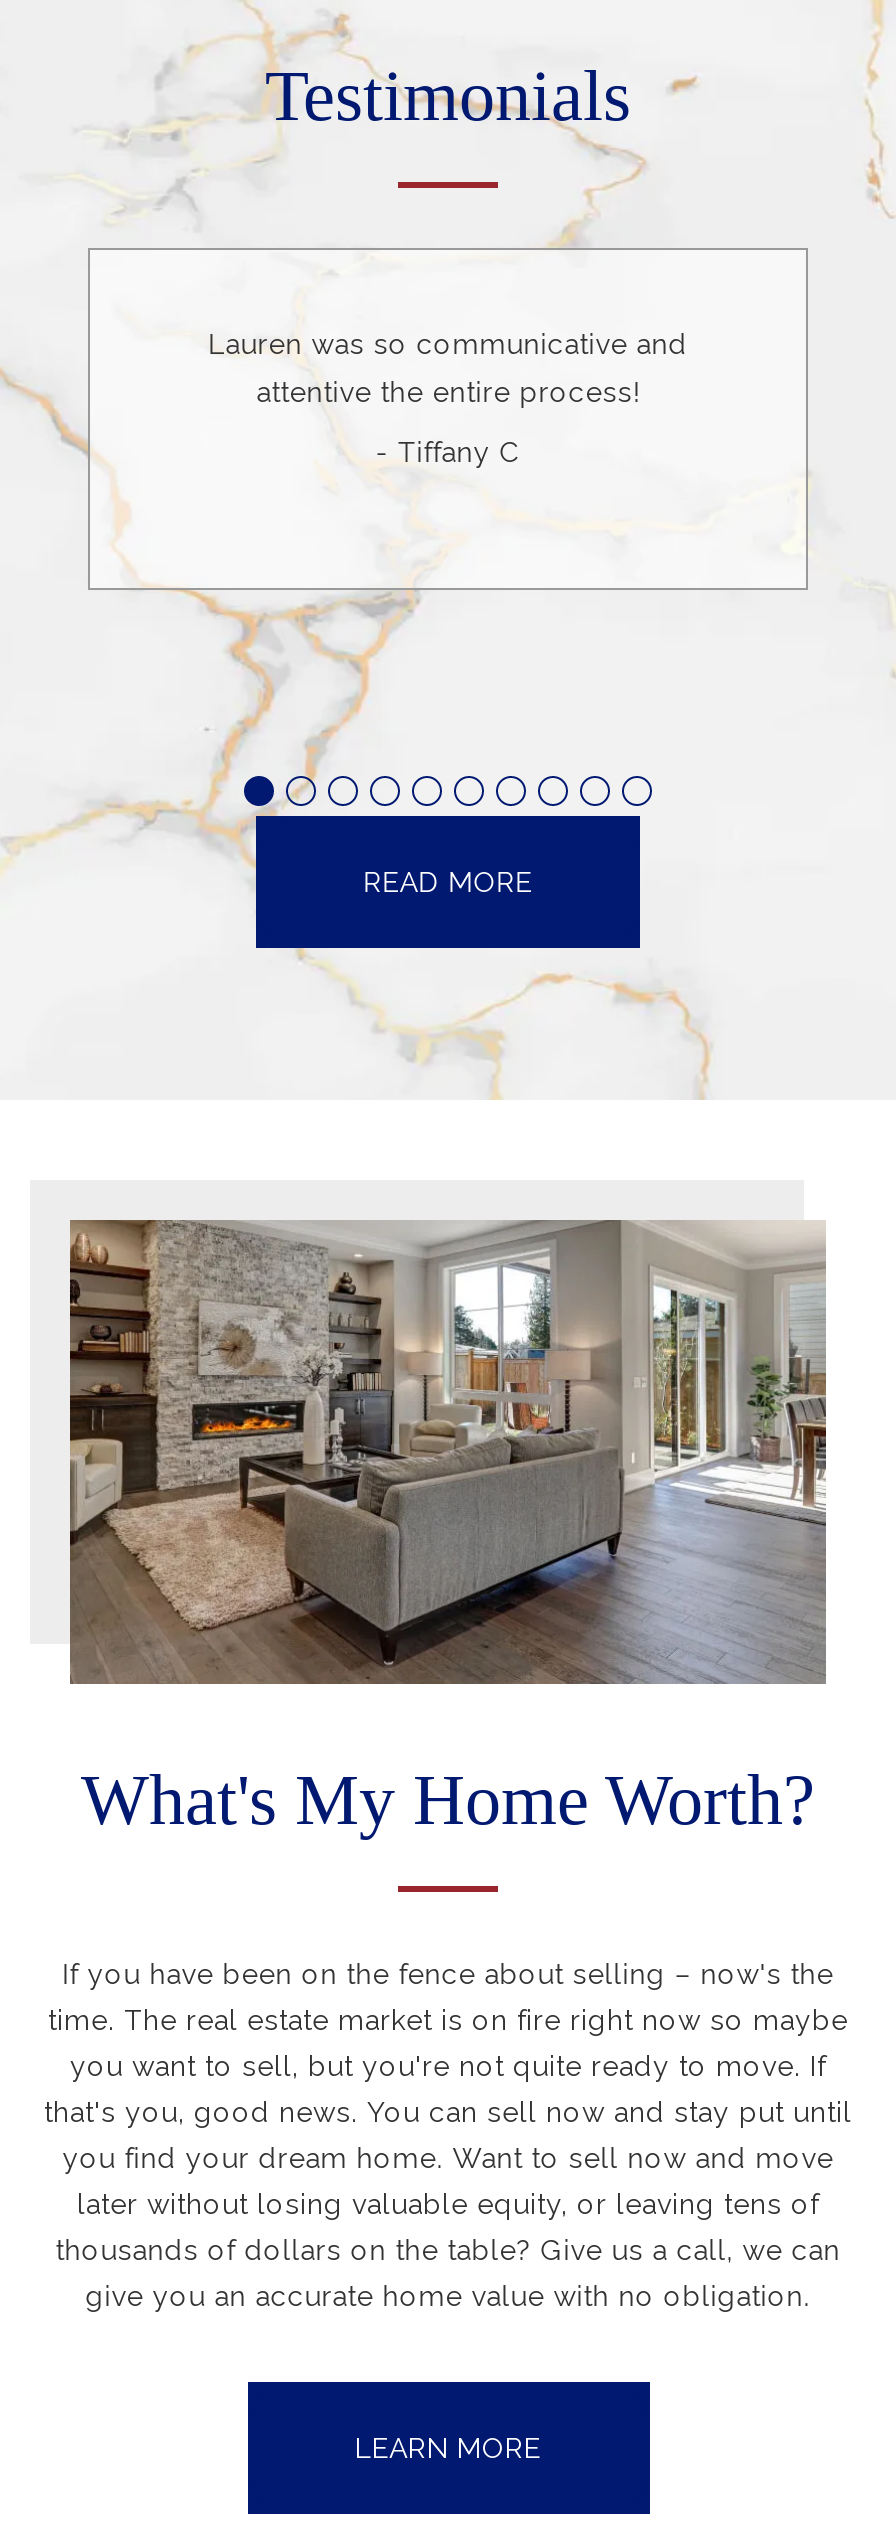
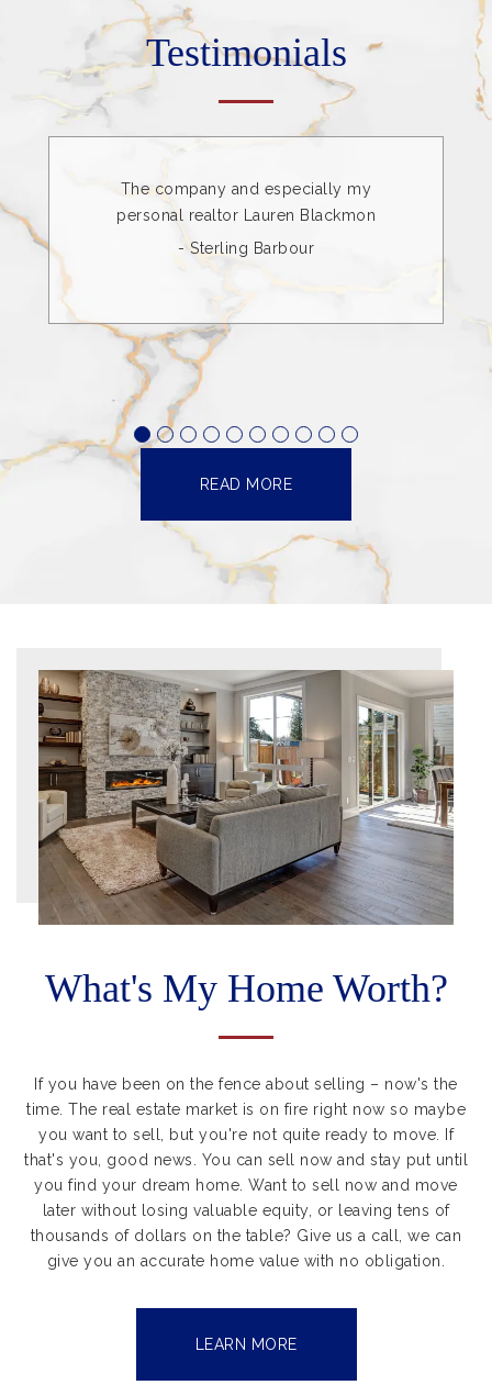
[208,328,688,360] Lauren was so communicative and -> [121,180,371,198] The company and especially my
[256,376,640,408] attentive the entire process! -> [116,206,376,224] personal realtor Lauren Blackmon
[376,436,520,468] - Tiffany C -> [178,239,314,257] - Sterling Barbour

